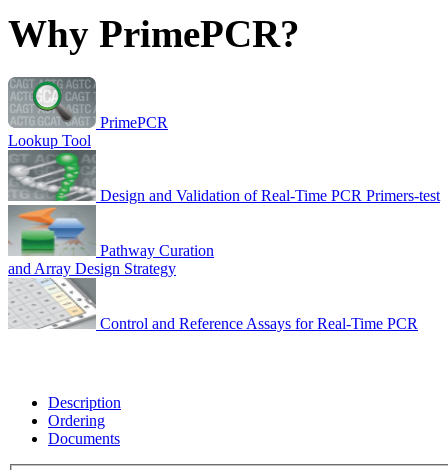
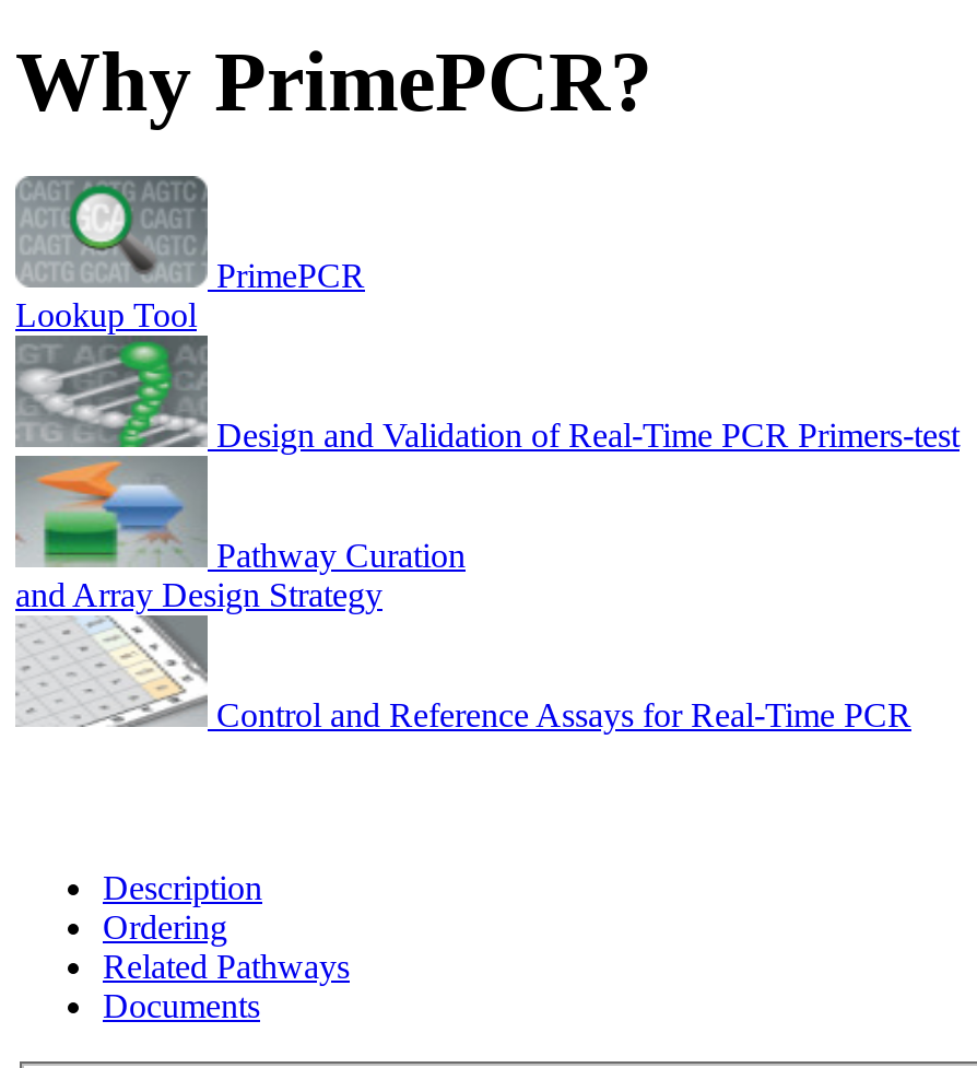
none -> [103,949,350,986] Related Pathways

